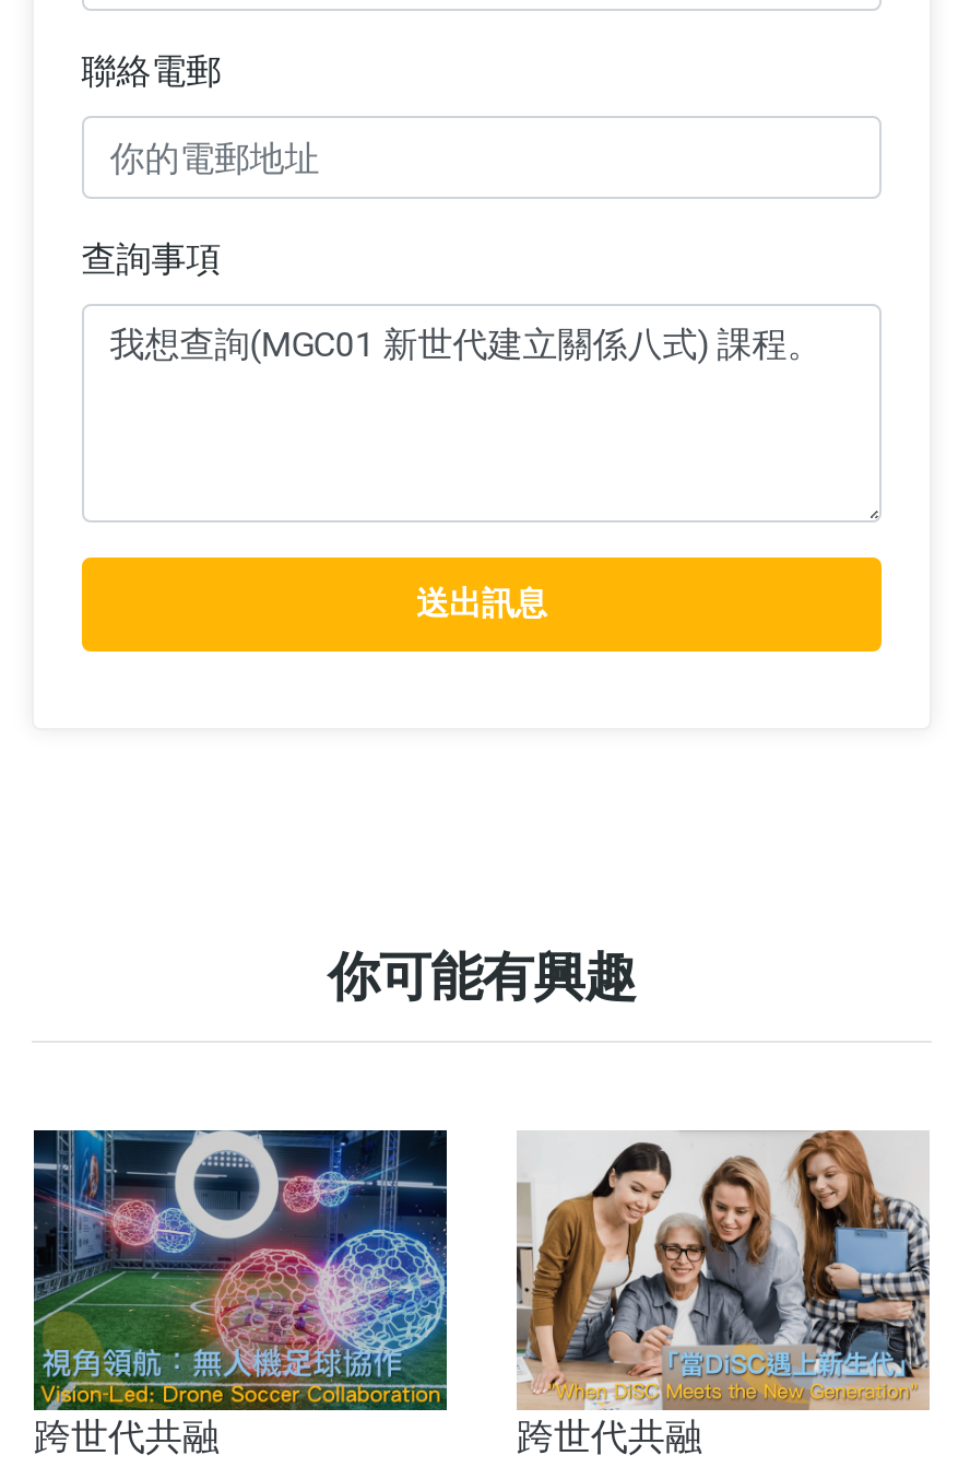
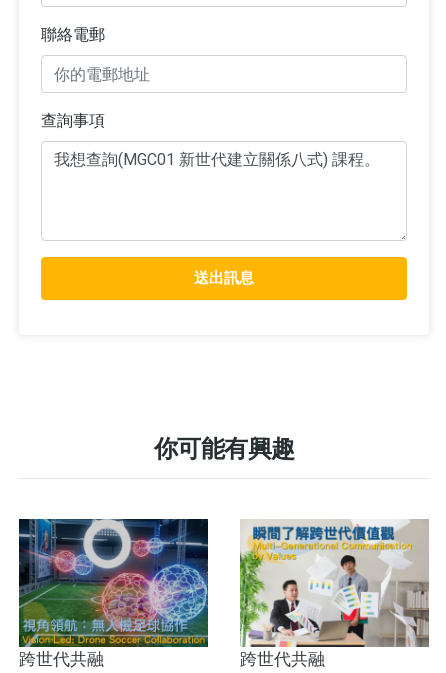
[514,1128,927,1412] [image] -> [239,519,429,648] [image]

